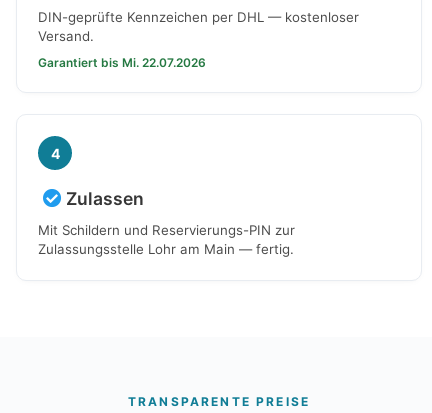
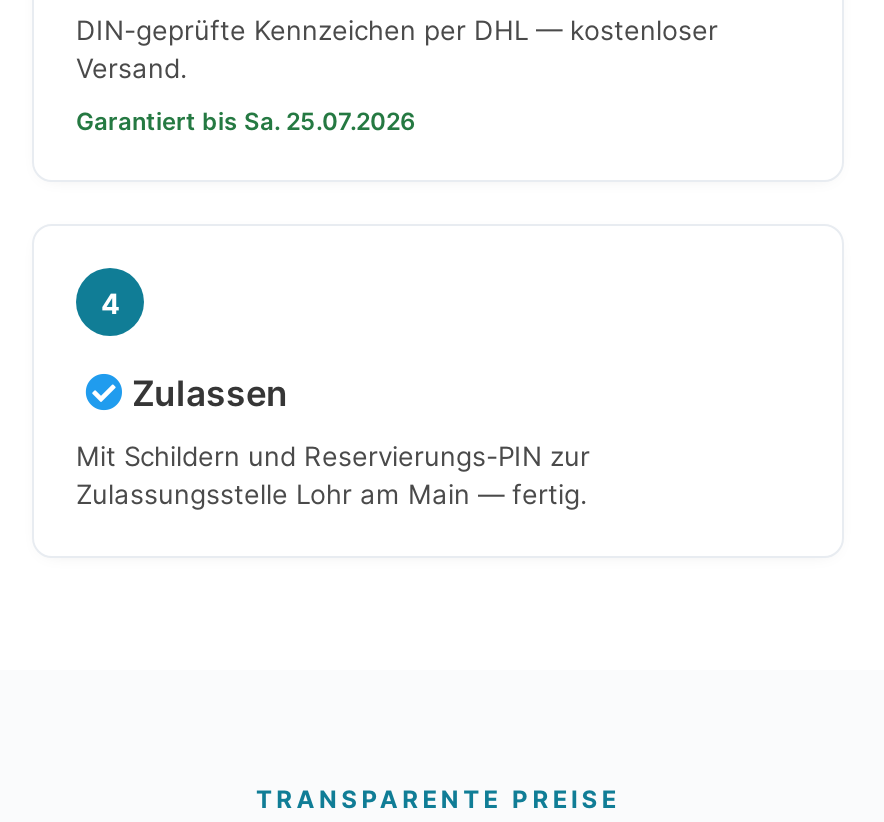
[38,55,206,70] Garantiert bis Mi. 22.07.2026 -> [76,106,416,136] Garantiert bis Sa. 25.07.2026

